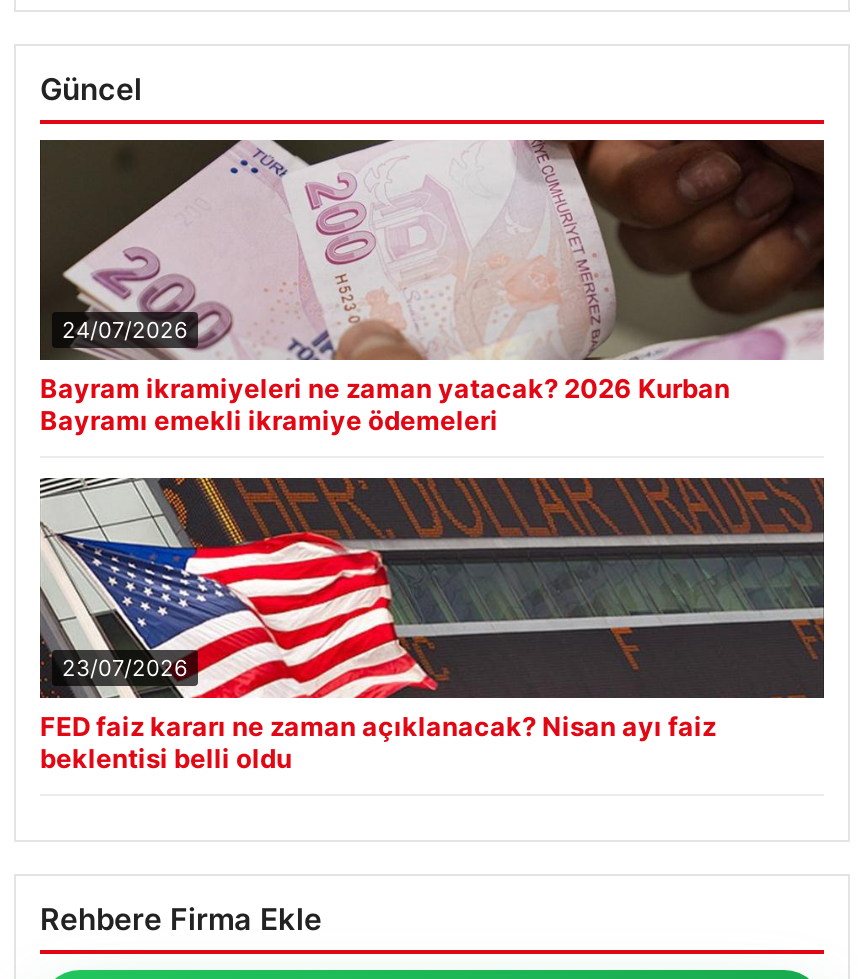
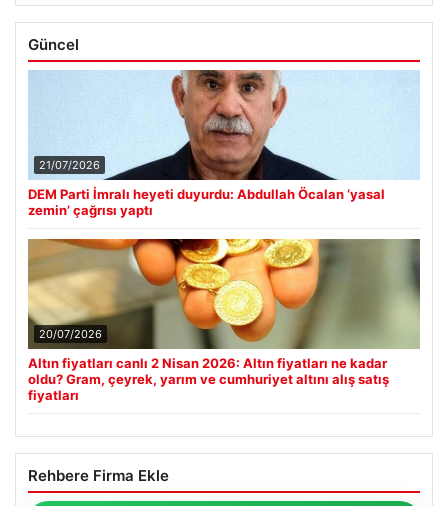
[38,119,826,359] [image] | 24/07/2026 -> [28,59,420,179] [image] | 21/07/2026
[40,372,730,436] Bayram ikramiyeleri ne zaman yatacak? 2026 Kurban | Bayramı emekli ikramiye ödemeleri -> [28,186,385,218] DEM Parti İmralı heyeti duyurdu: Abdullah Öcalan ‘yasal | zemin’ çağrısı yaptı
[40,475,824,699] [image] | 23/07/2026 -> [28,238,420,349] [image] | 20/07/2026
[40,710,716,774] FED faiz kararı ne zaman açıklanacak? Nisan ayı faiz | beklentisi belli oldu -> [28,355,389,403] Altın fiyatları canlı 2 Nisan 2026: Altın fiyatları ne kadar | oldu? Gram, çeyrek, yarım ve cumhuriyet altını alış satış | fiyatları

